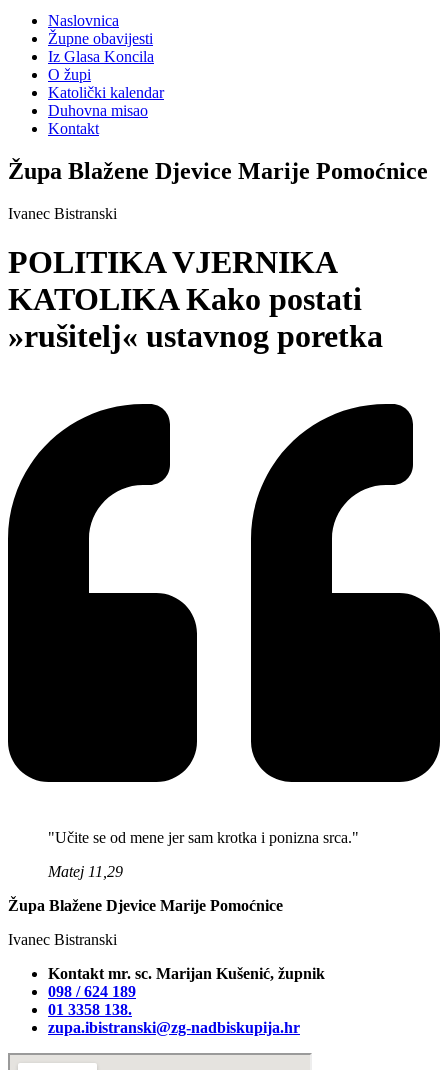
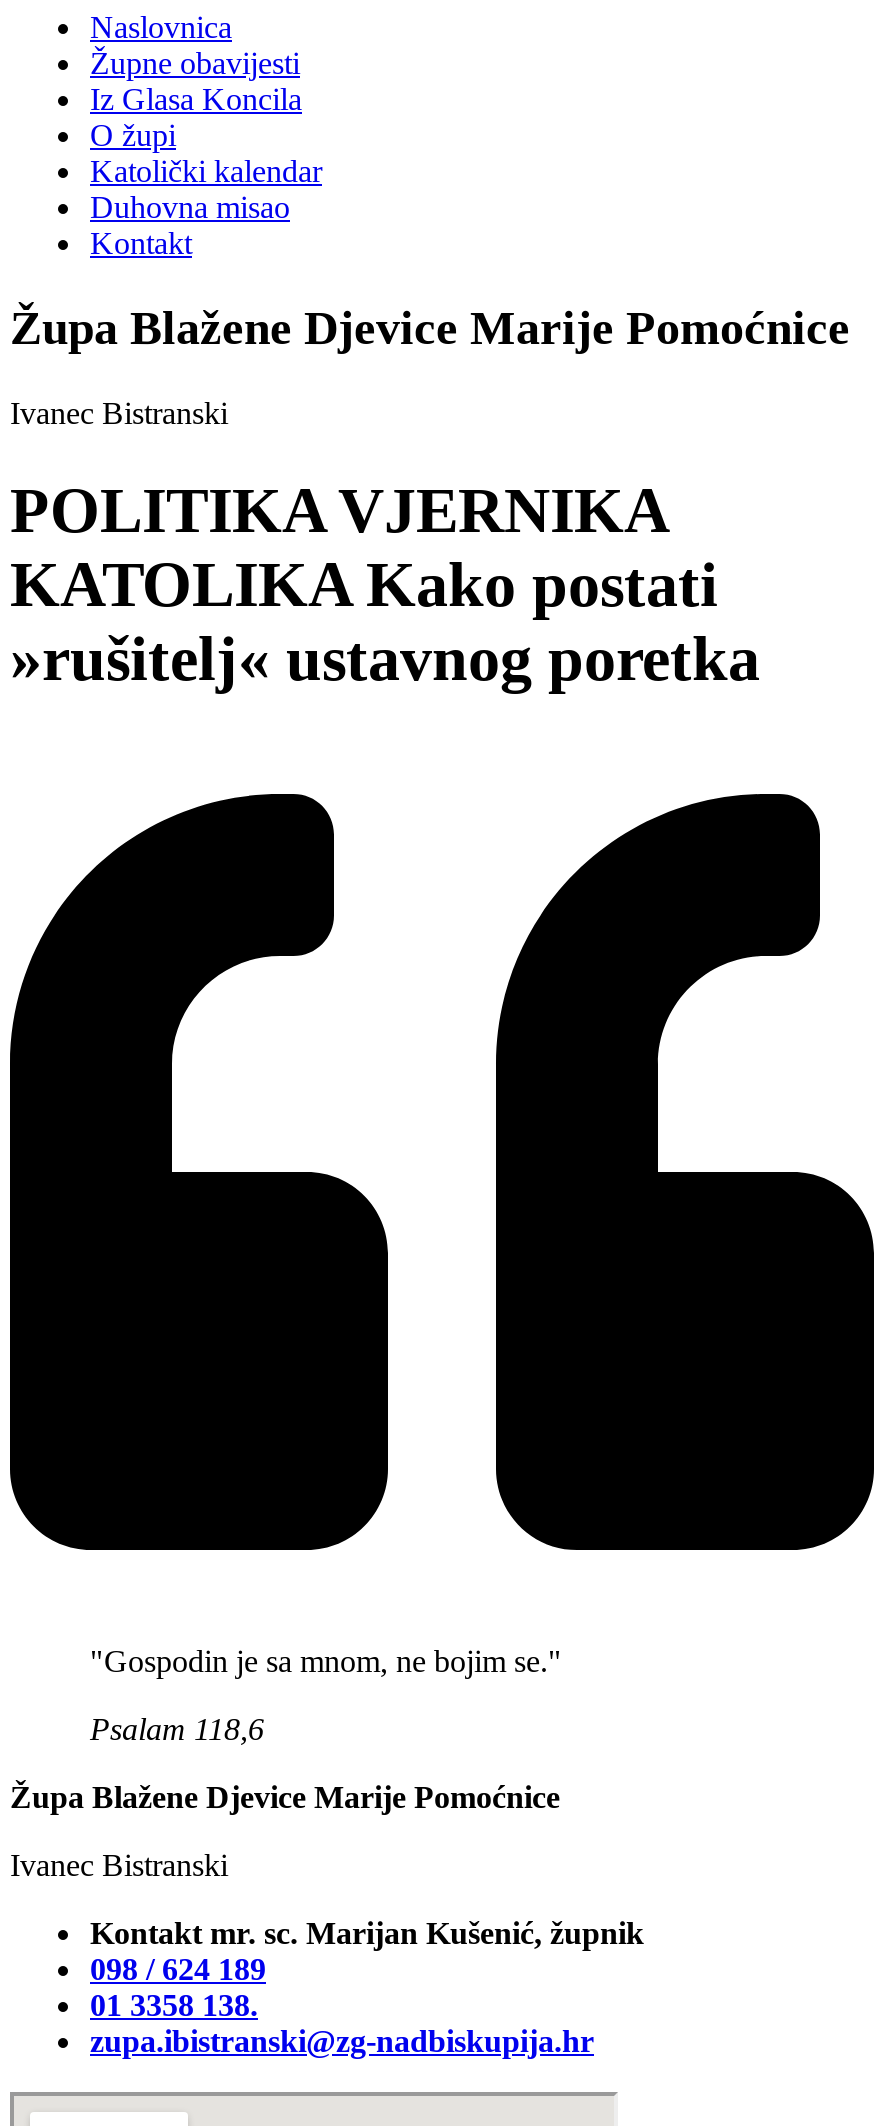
[48,829,359,846] "Učite se od mene jer sam krotka i ponizna srca." -> [90,1643,562,1677] "Gospodin je sa mnom, ne bojim se."
[48,863,123,880] Matej 11,29 -> [90,1711,264,1745] Psalam 118,6

